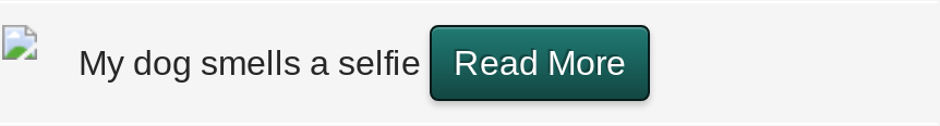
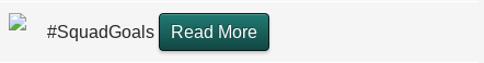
[79,46,430,83] My dog smells a selfie -> [47,23,159,41] #SquadGoals

